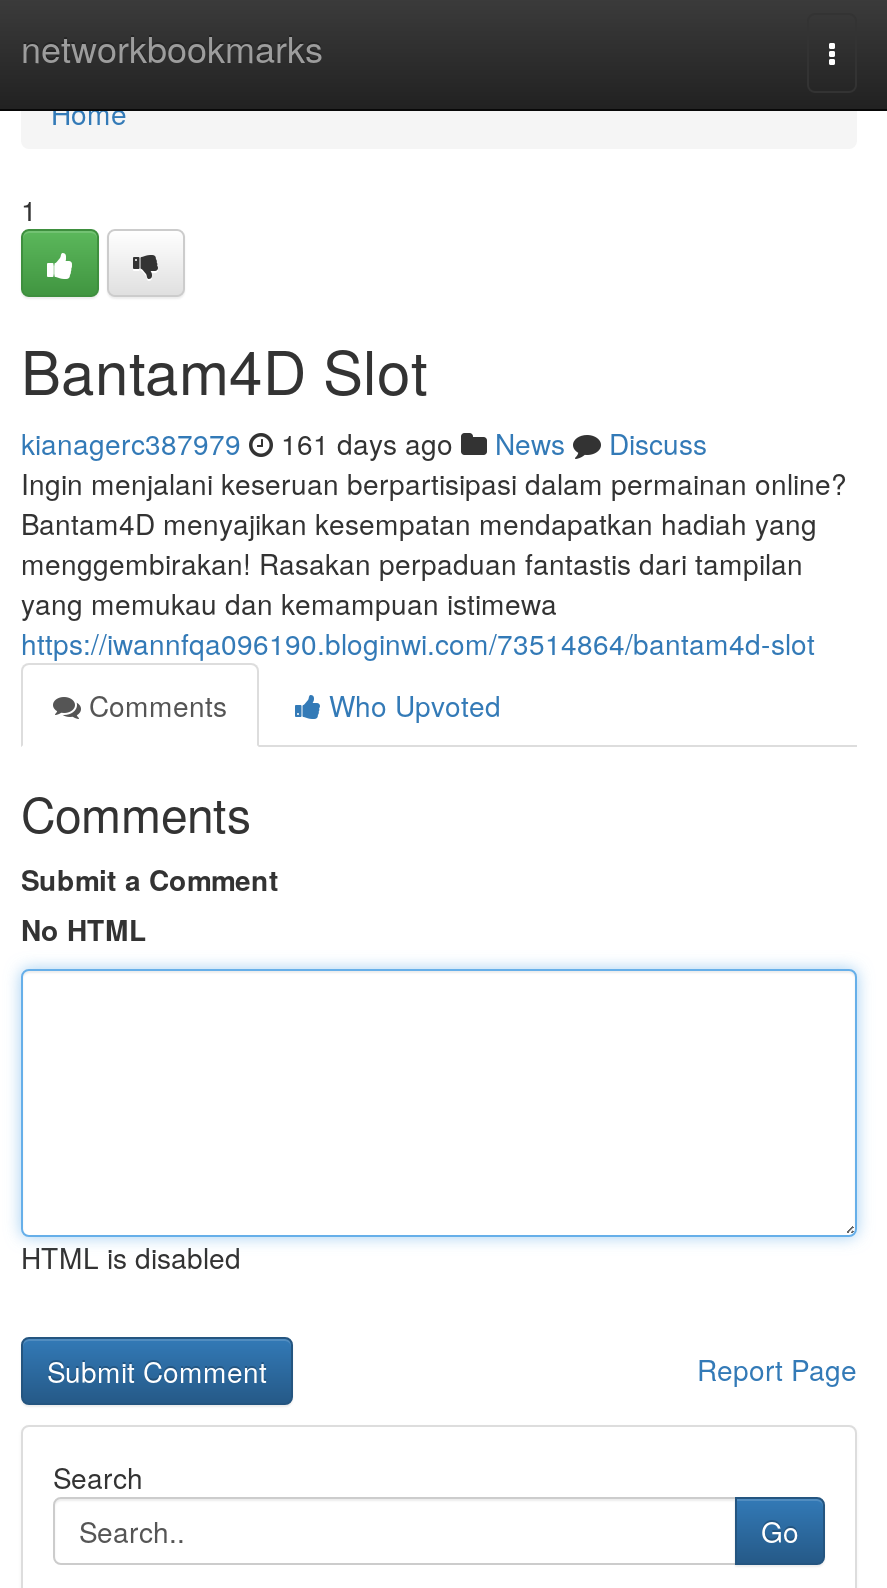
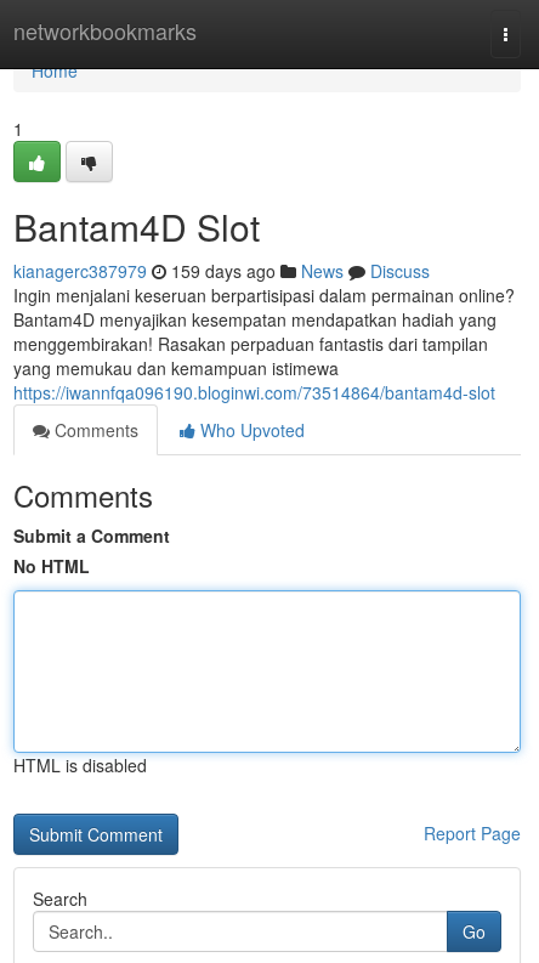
[21,423,707,463] kianagerc387979 161 days ago News Discuss -> [13,259,430,283] kianagerc387979 159 days ago News Discuss

